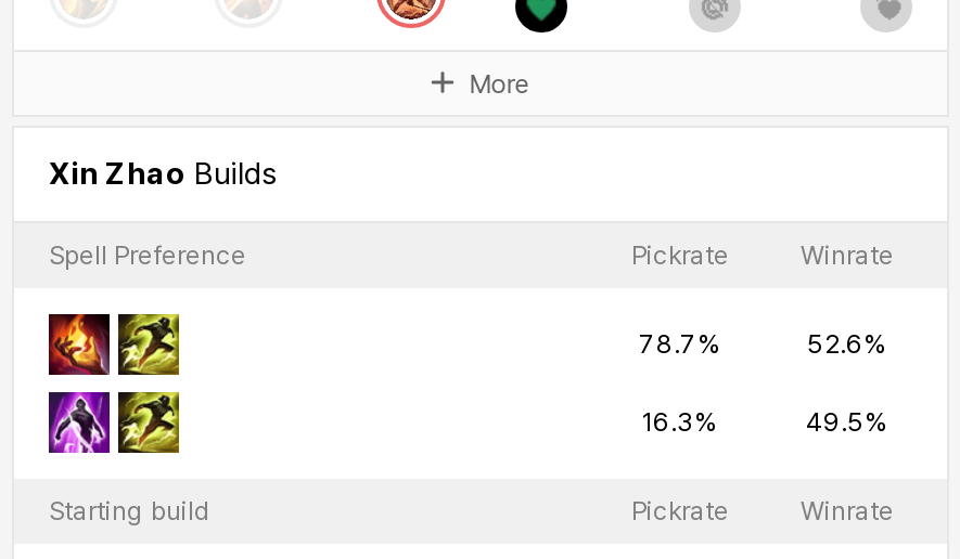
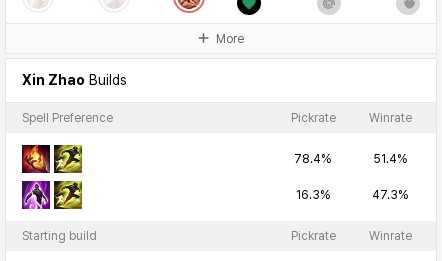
[639,328,721,359] 78.7% -> [294,151,332,165] 78.4%
[807,328,887,359] 52.6% -> [372,151,407,165] 51.4%
[806,406,888,437] 49.5% -> [371,187,408,201] 47.3%

